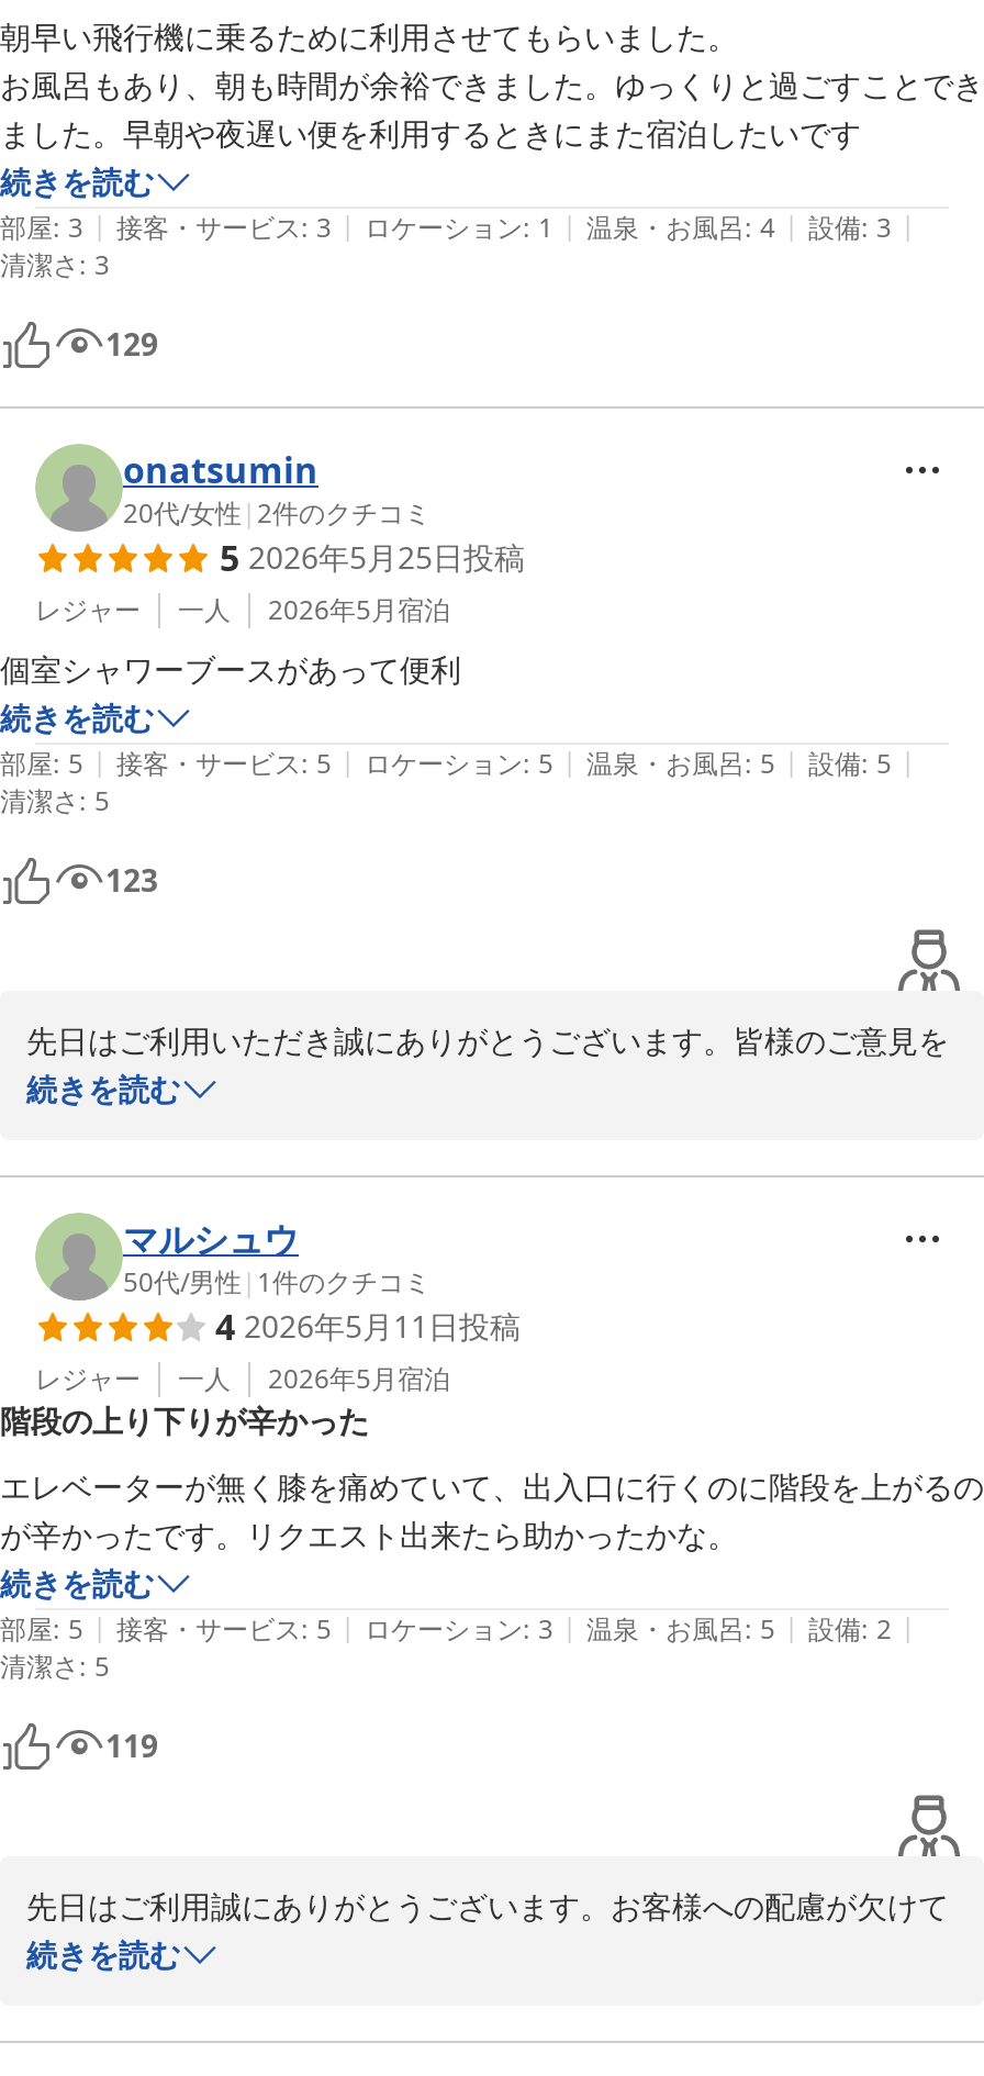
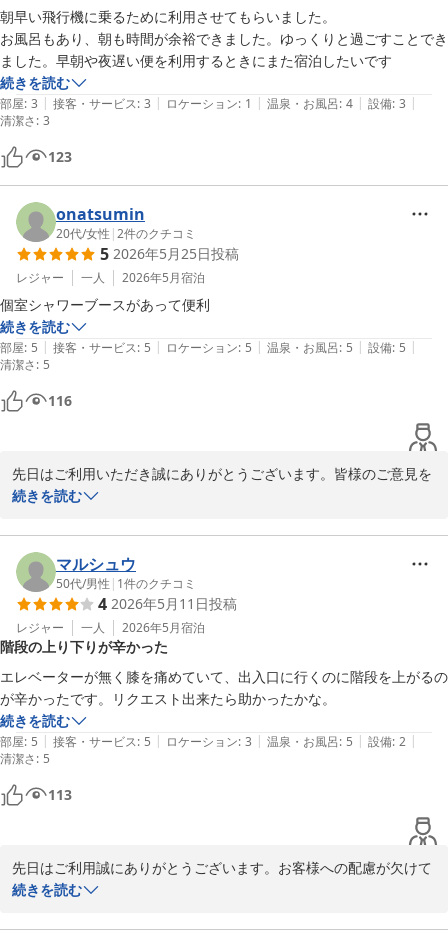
[105,323,158,365] 129 -> [48,147,72,166] 123
[105,859,158,901] 123 -> [48,391,72,410] 116
[105,1725,158,1766] 119 -> [48,785,72,804] 113

